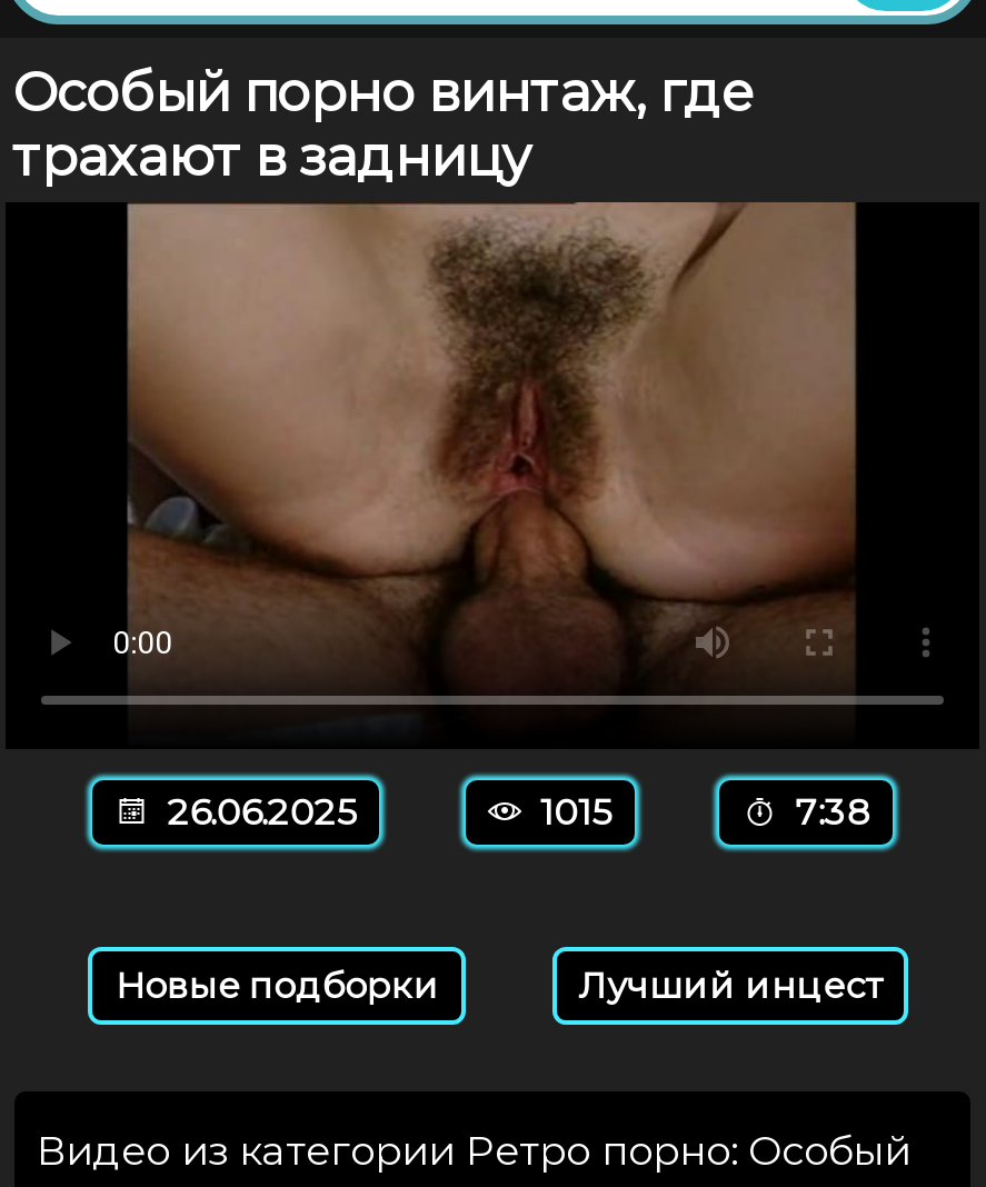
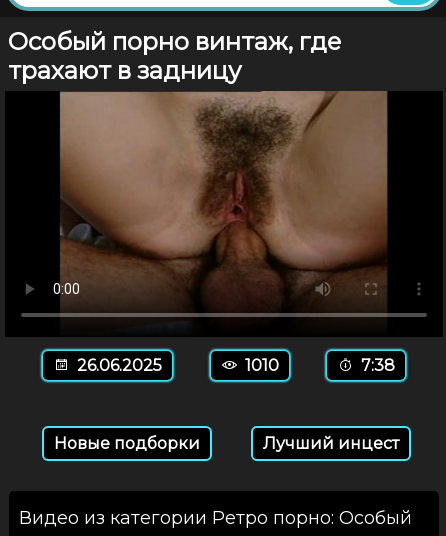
[531,792,611,834] 1015 -> [240,356,278,375] 1010

